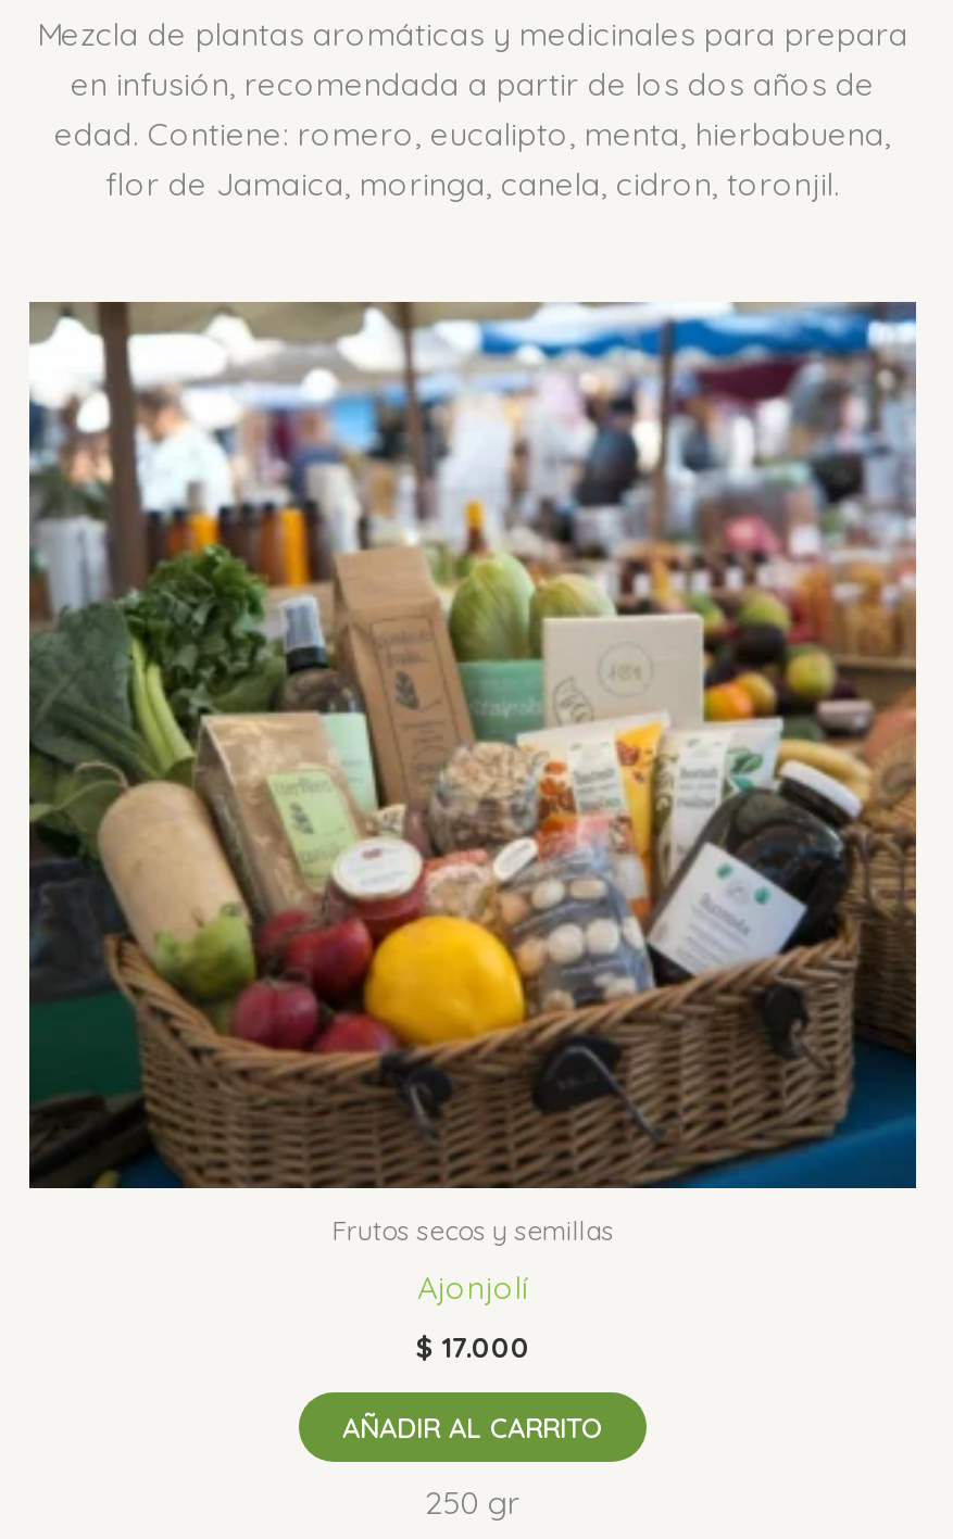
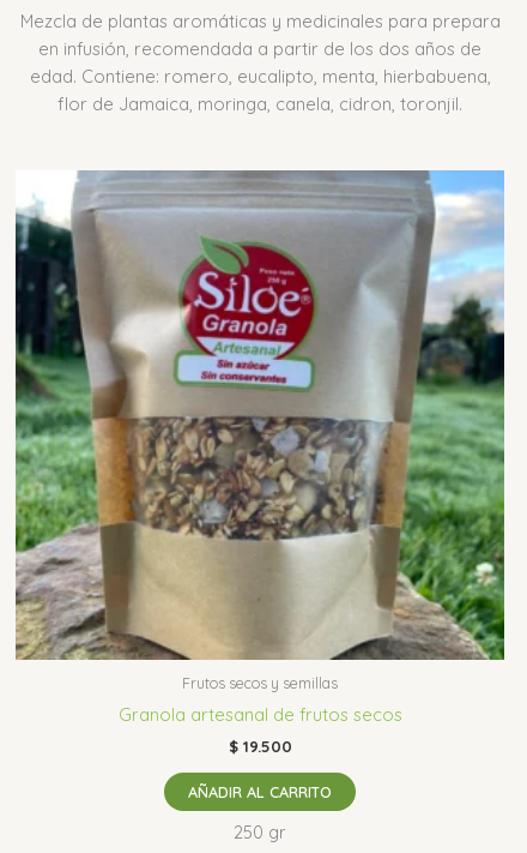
[27,299,918,1308] [image] | Ajonjolí -> [14,169,505,726] [image] | Granola artesanal de frutos secos
[415,1328,530,1363] $17.000 -> [228,737,292,756] $19.500

